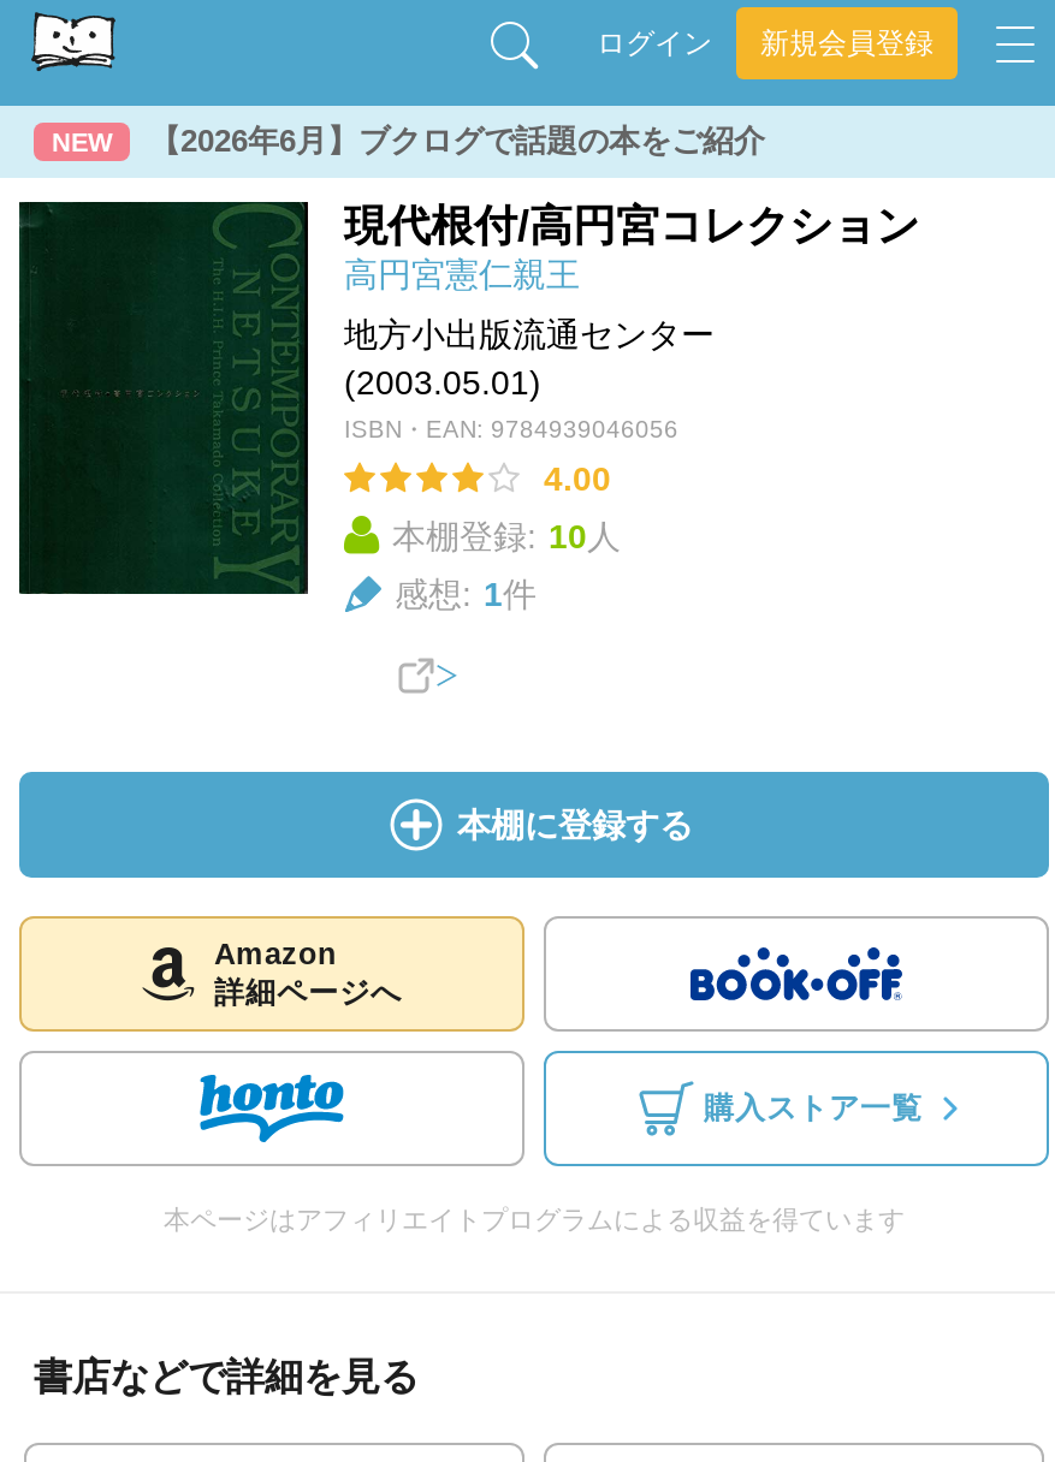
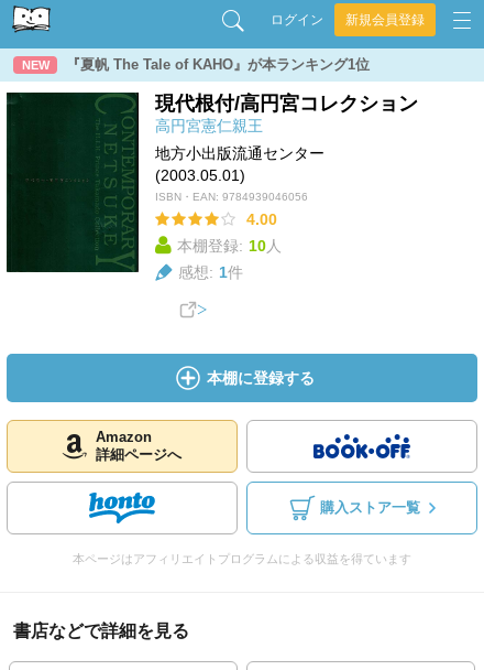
[149,123,765,159] 【2026年6月】ブクログで話題の本をご紹介 -> [66,56,370,73] 『夏帆 The Tale of KAHO』が本ランキング1位

